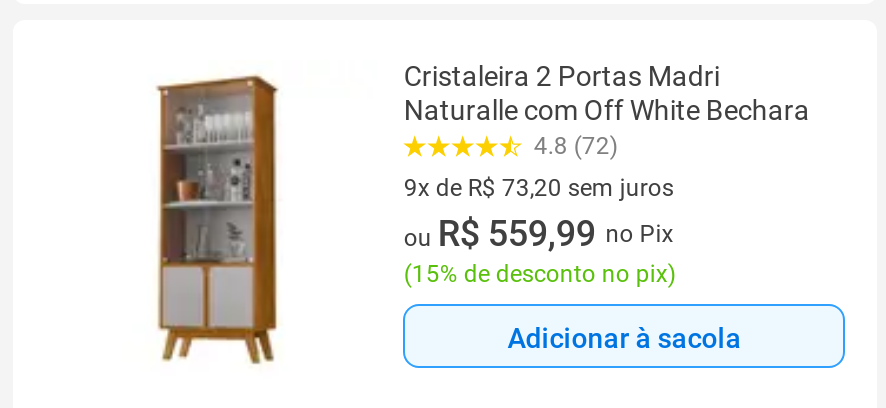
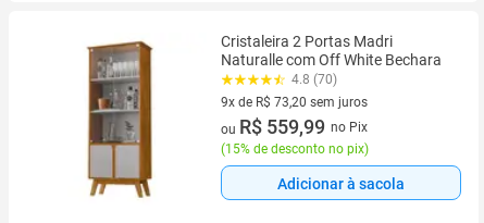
[534,132,618,160] 4.8 (72) -> [292,72,338,87] 4.8 (70)

